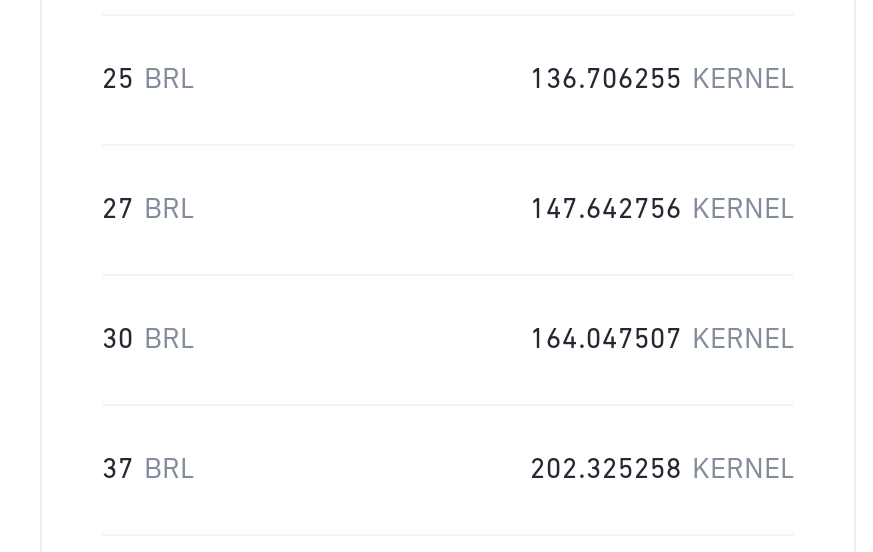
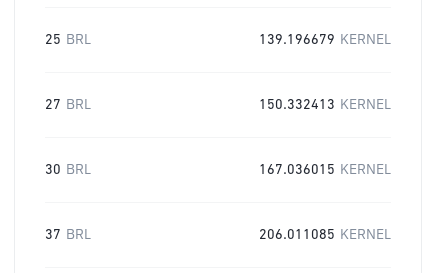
[530,66,794,94] 136.706255 KERNEL -> [259,33,391,47] 139.196679 KERNEL
[530,196,794,224] 147.642756 KERNEL -> [259,98,391,112] 150.332413 KERNEL
[530,326,794,354] 164.047507 KERNEL -> [259,163,391,177] 167.036015 KERNEL
[530,456,794,484] 202.325258 KERNEL -> [259,228,391,242] 206.011085 KERNEL

